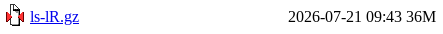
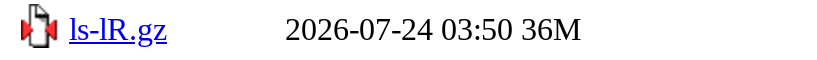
[288,8,436,25] 2026-07-21 09:43 36M -> [285,12,581,46] 2026-07-24 03:50 36M

